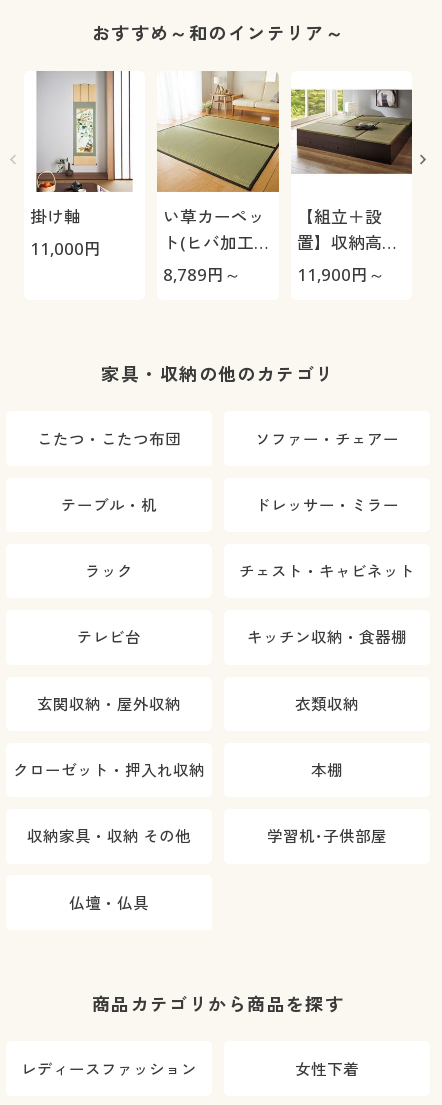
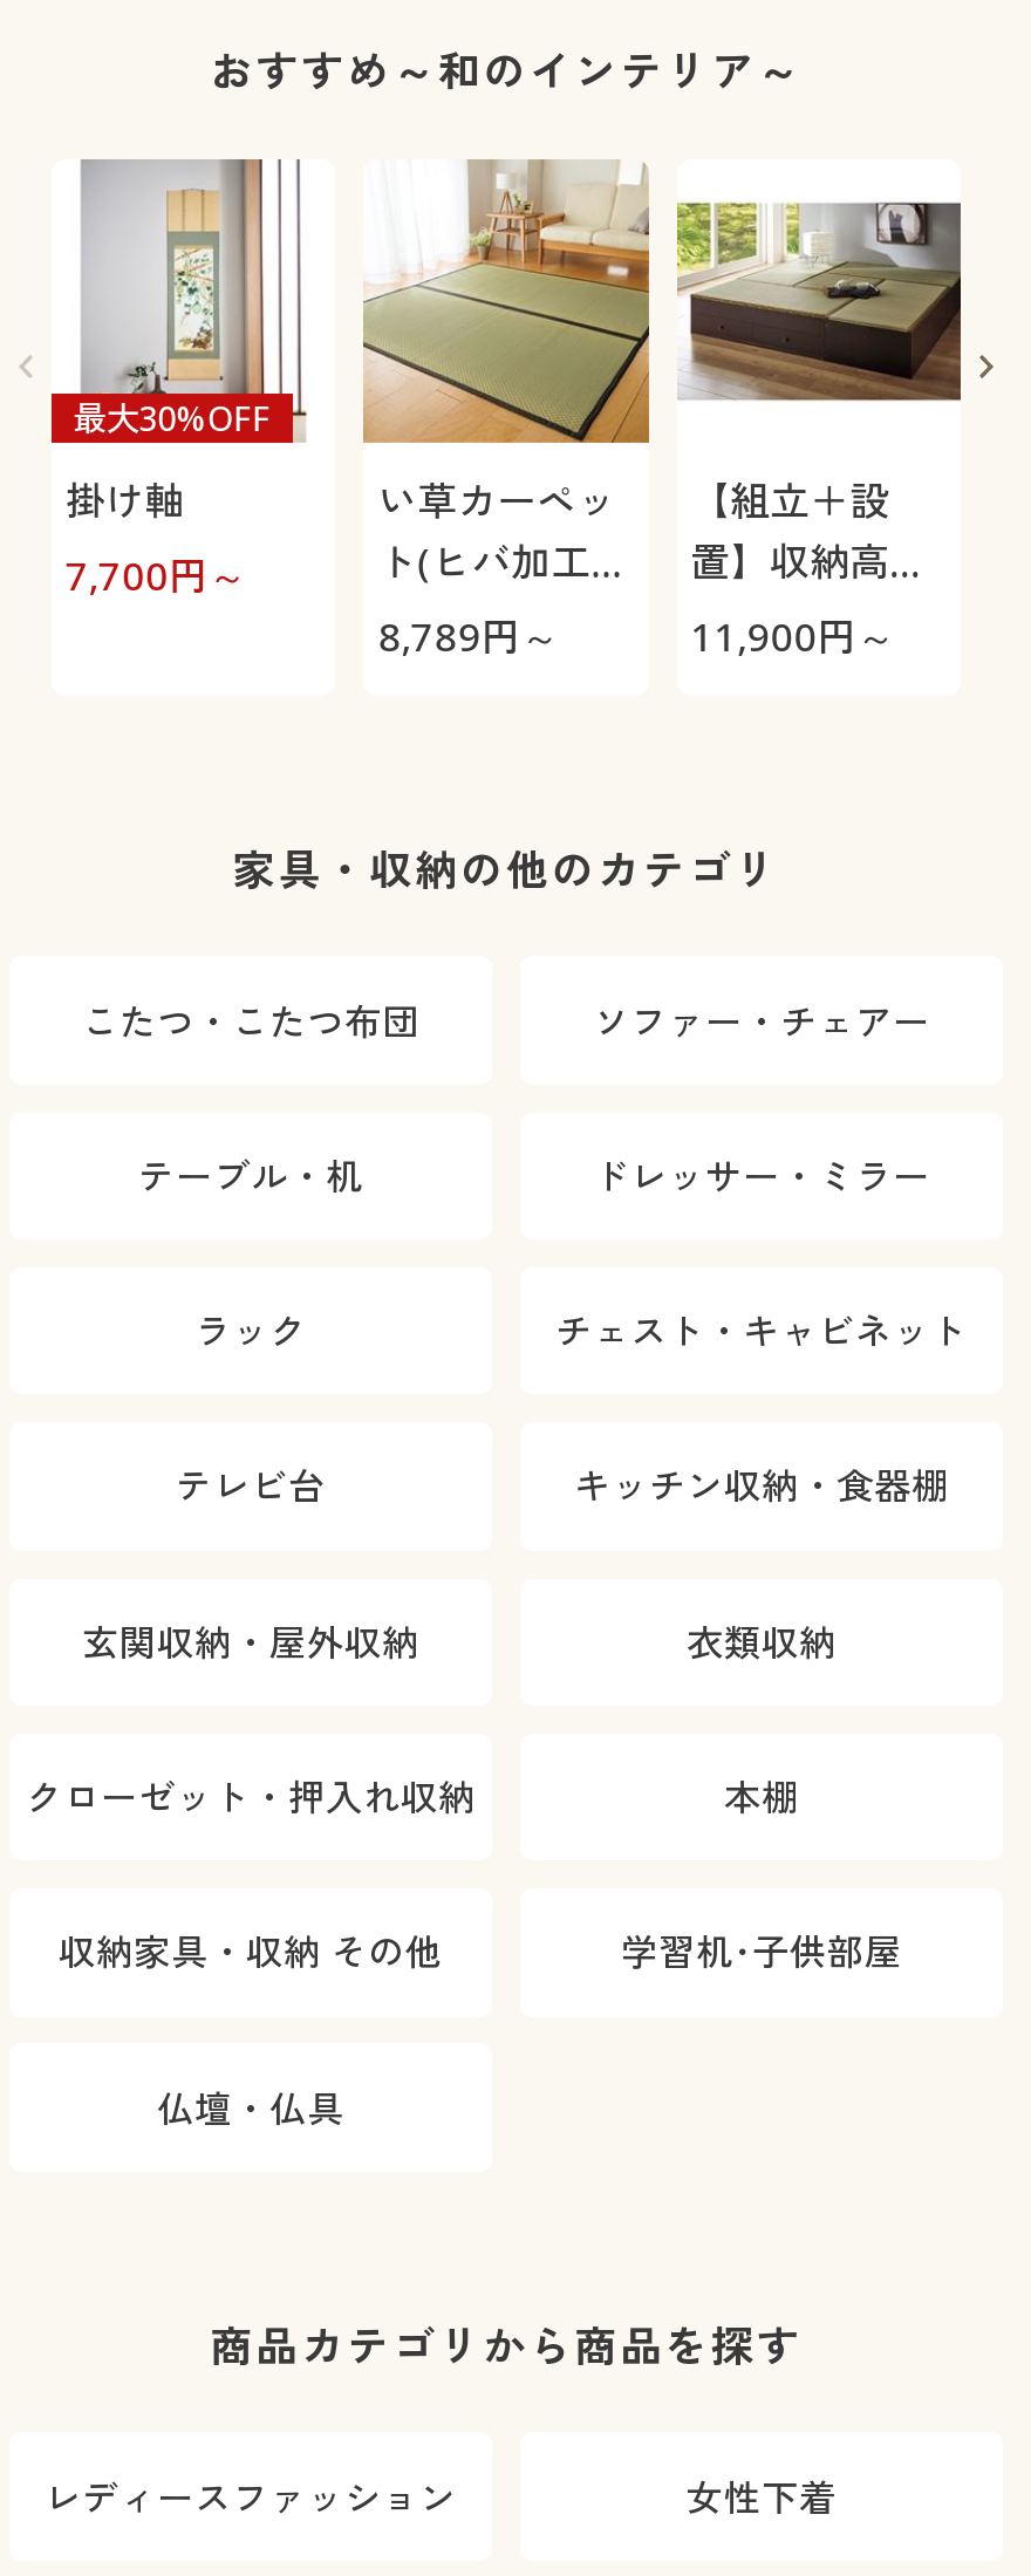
[30,237,101,260] 11,000円 -> [65,395,270,602] 最大30%OFF | 7,700円～

